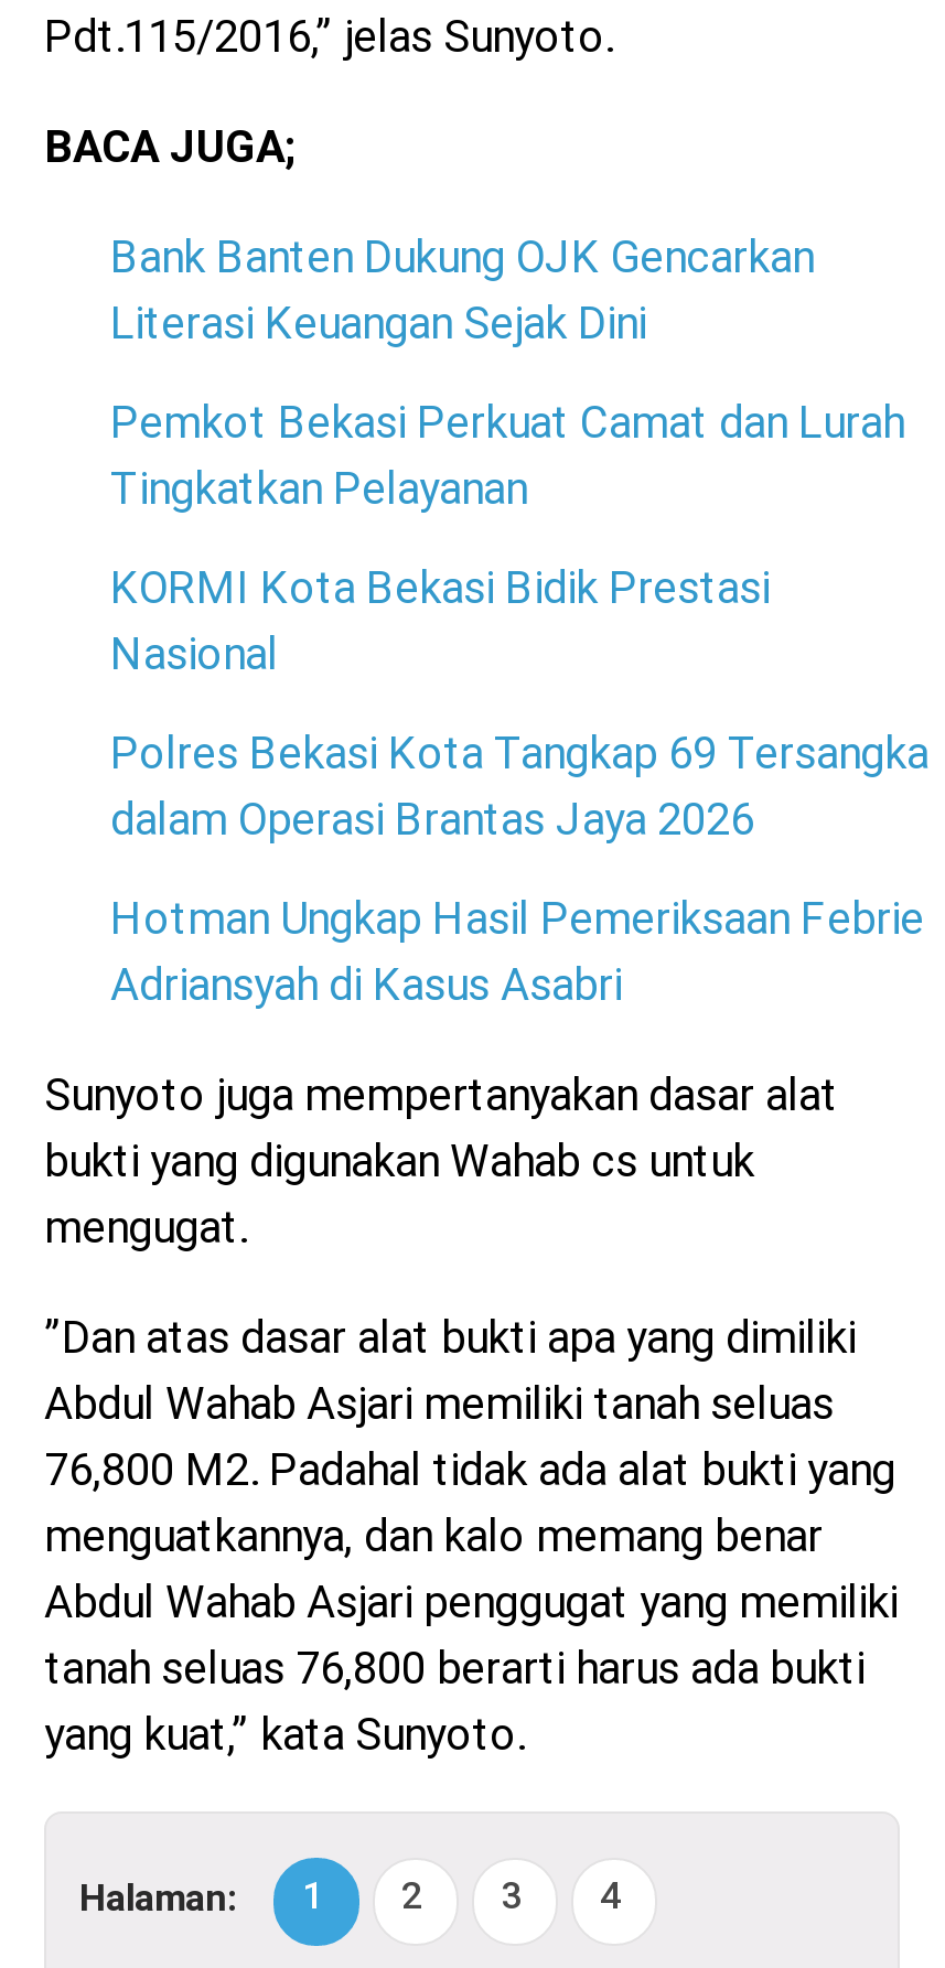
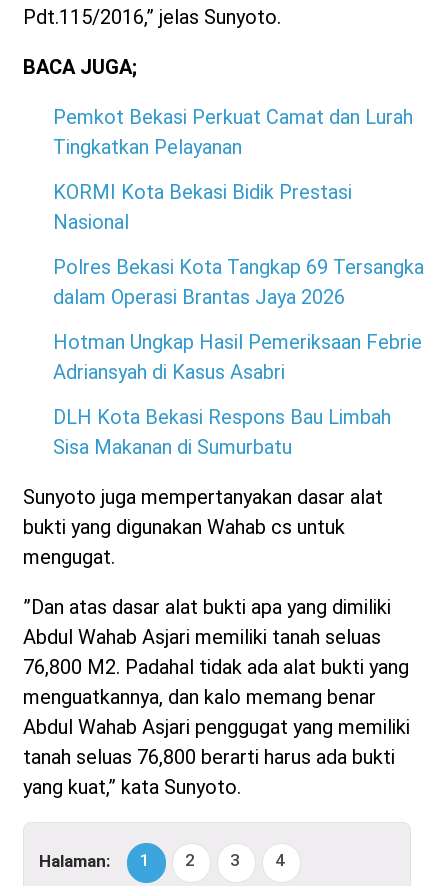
[110,230,814,349] Bank Banten Dukung OJK Gencarkan | Literasi Keuangan Sejak Dini -> none
moved [110,396,928,1011] -> [53,105,424,384]: Pemkot Bekasi Perkuat Camat dan Lurah | Tingkatkan Pelayanan | KORMI Kota Bekasi Bidik Prestasi | Nasional | Polres Bekasi Kota Tangkap 69 Tersangka | dalam Operasi Brantas Jaya 2026 | Hotman Ungkap Hasil Pemeriksaan Febrie | Adriansyah di Kasus Asabri
none -> [53,405,391,459] DLH Kota Bekasi Respons Bau Limbah | Sisa Makanan di Sumurbatu

